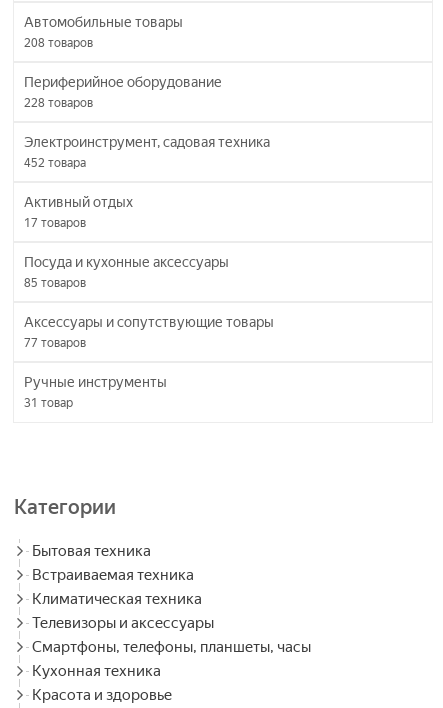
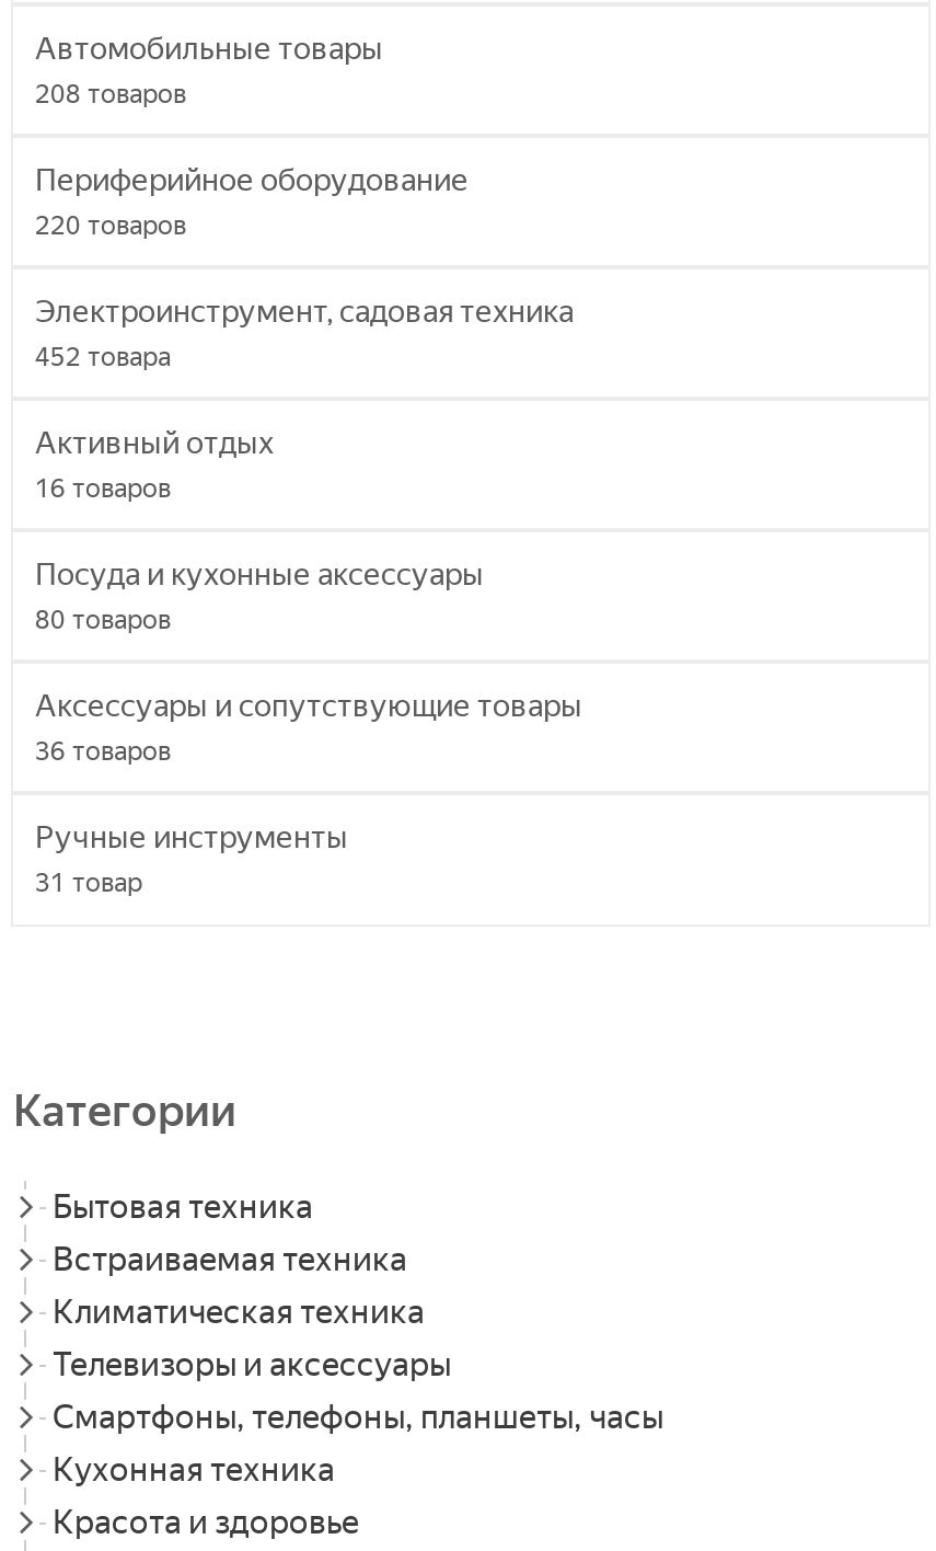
[24,96,93,110] 228 товаров -> [35,210,186,241] 220 товаров
[24,216,86,230] 17 товаров -> [35,473,171,504] 16 товаров
[24,276,86,290] 85 товаров -> [35,605,171,635] 80 товаров
[24,336,86,350] 77 товаров -> [35,736,171,767] 36 товаров

